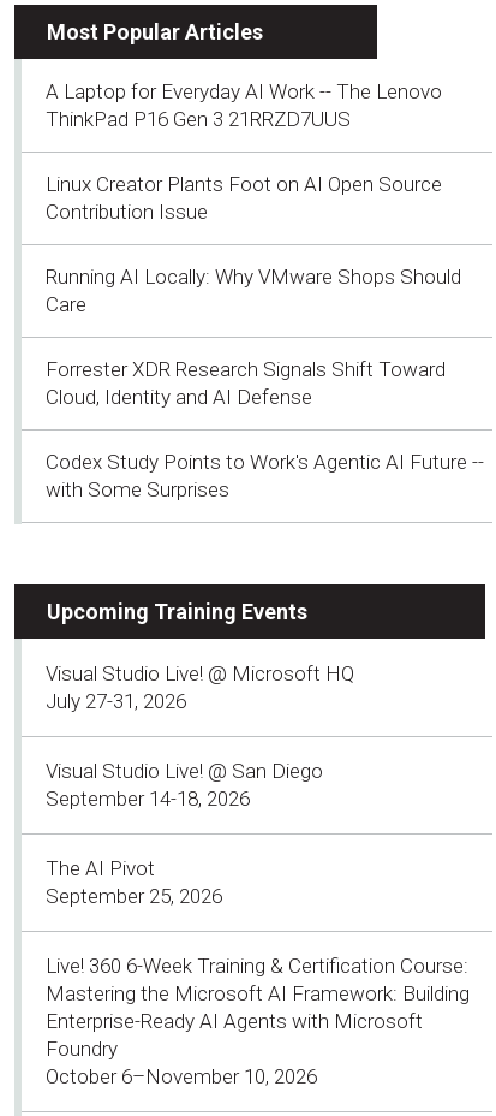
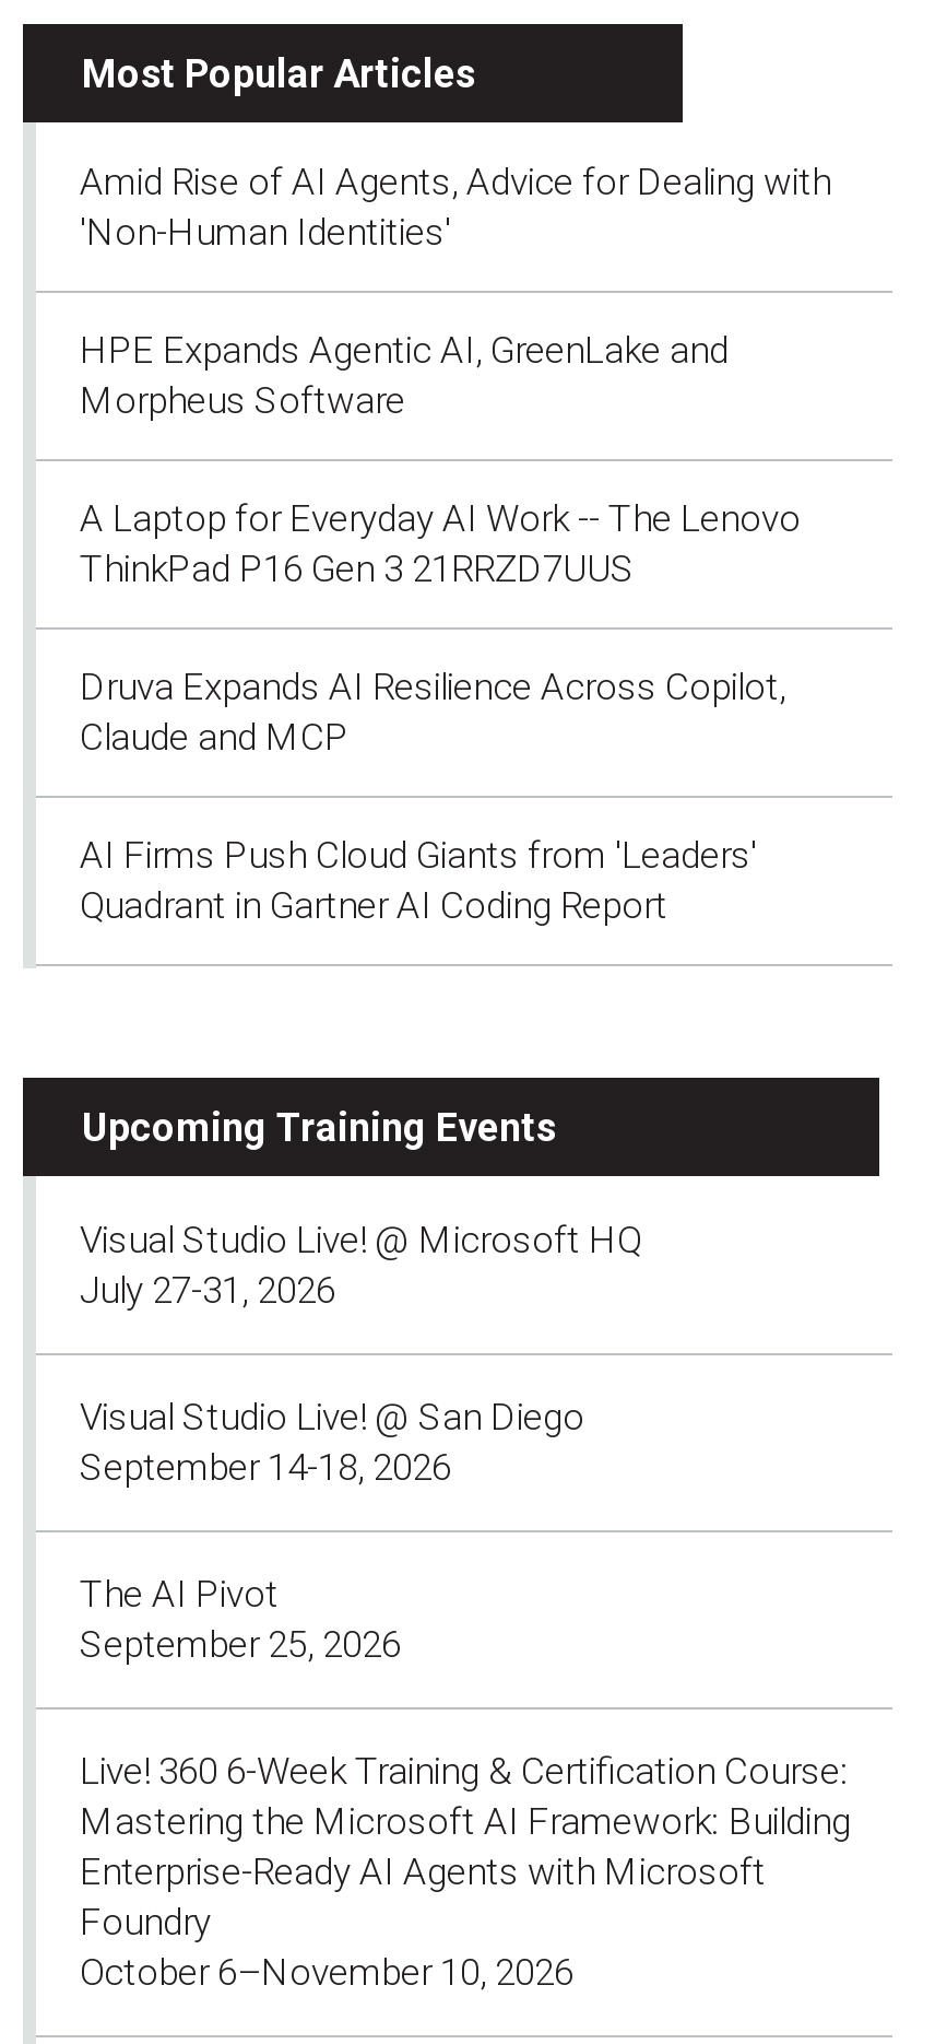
none -> [80,158,831,421] Amid Rise of AI Agents, Advice for Dealing with | 'Non-Human Identities' | HPE Expands Agentic AI, GreenLake and | Morpheus Software
moved [46,79,442,130] -> [80,495,801,589]: A Laptop for Everyday AI Work -- The Lenovo | ThinkPad P16 Gen 3 21RRZD7UUS
[46,171,484,501] Linux Creator Plants Foot on AI Open Source | Contribution Issue | Running AI Locally: Why VMware Shops Should | Care | Forrester XDR Research Signals Shift Toward | Cloud, Identity and AI Defense | Codex Study Points to Work's Agentic AI Future -- | with Some Surprises -> [80,663,785,926] Druva Expands AI Resilience Across Copilot, | Claude and MCP | AI Firms Push Cloud Giants from 'Leaders' | Quadrant in Gartner AI Coding Report

